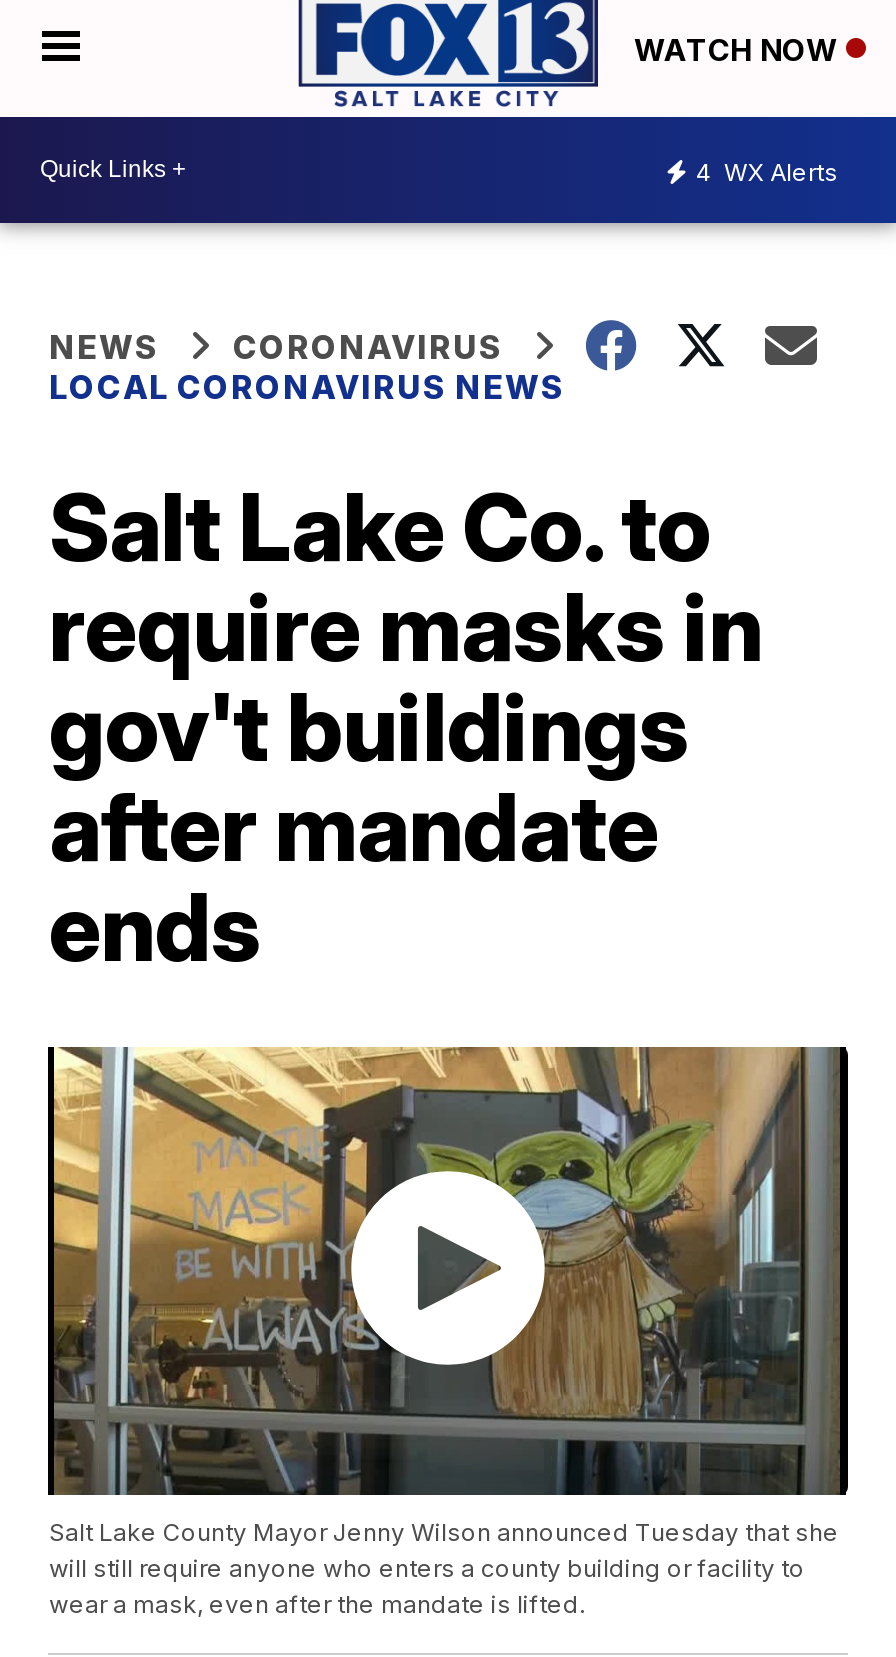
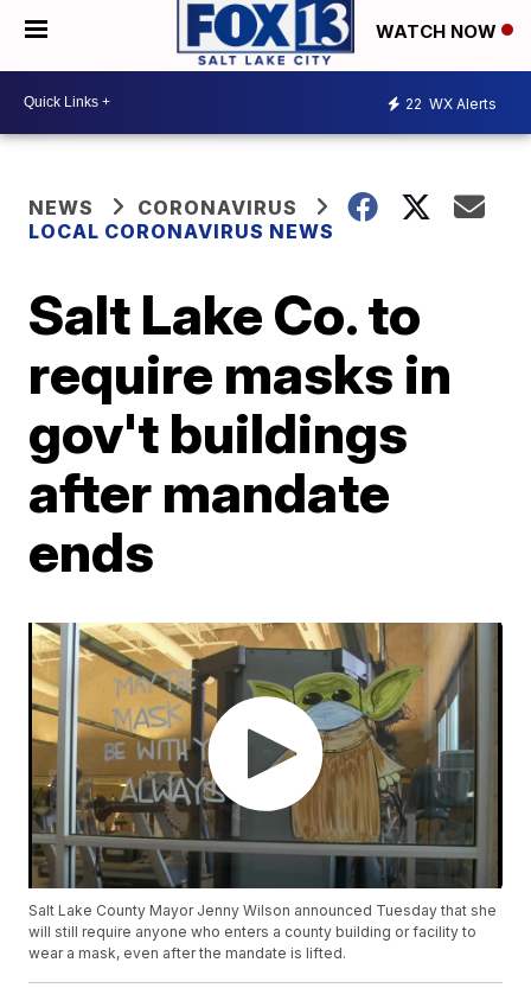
[696,157,838,187] 4 WX Alerts -> [405,95,497,113] 22 WX Alerts

